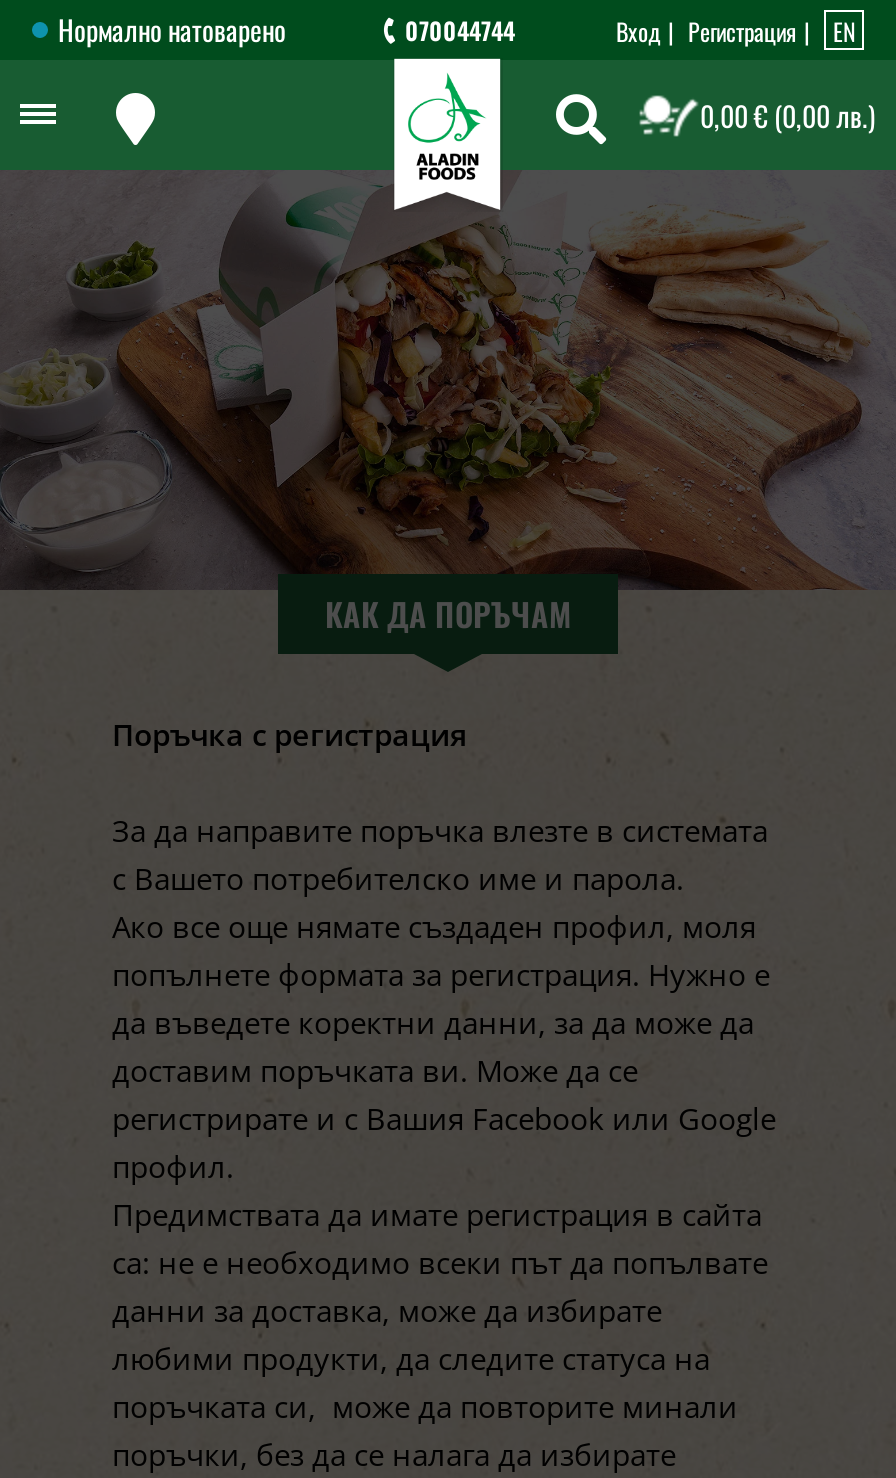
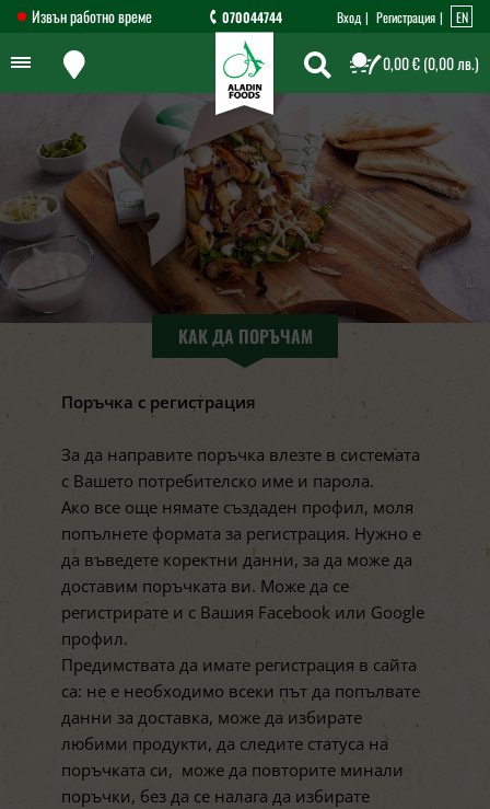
[58,8,286,50] Нормално натоварено -> [32,4,152,27] Извън работно време

